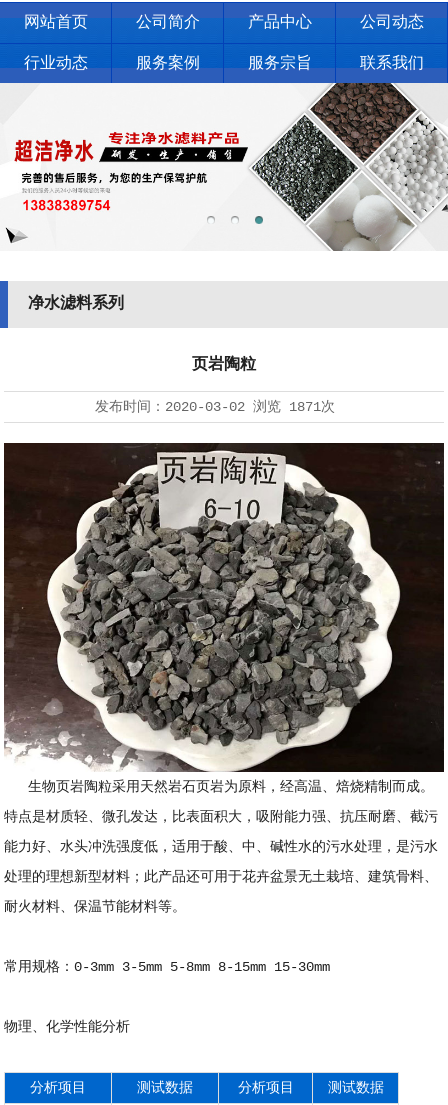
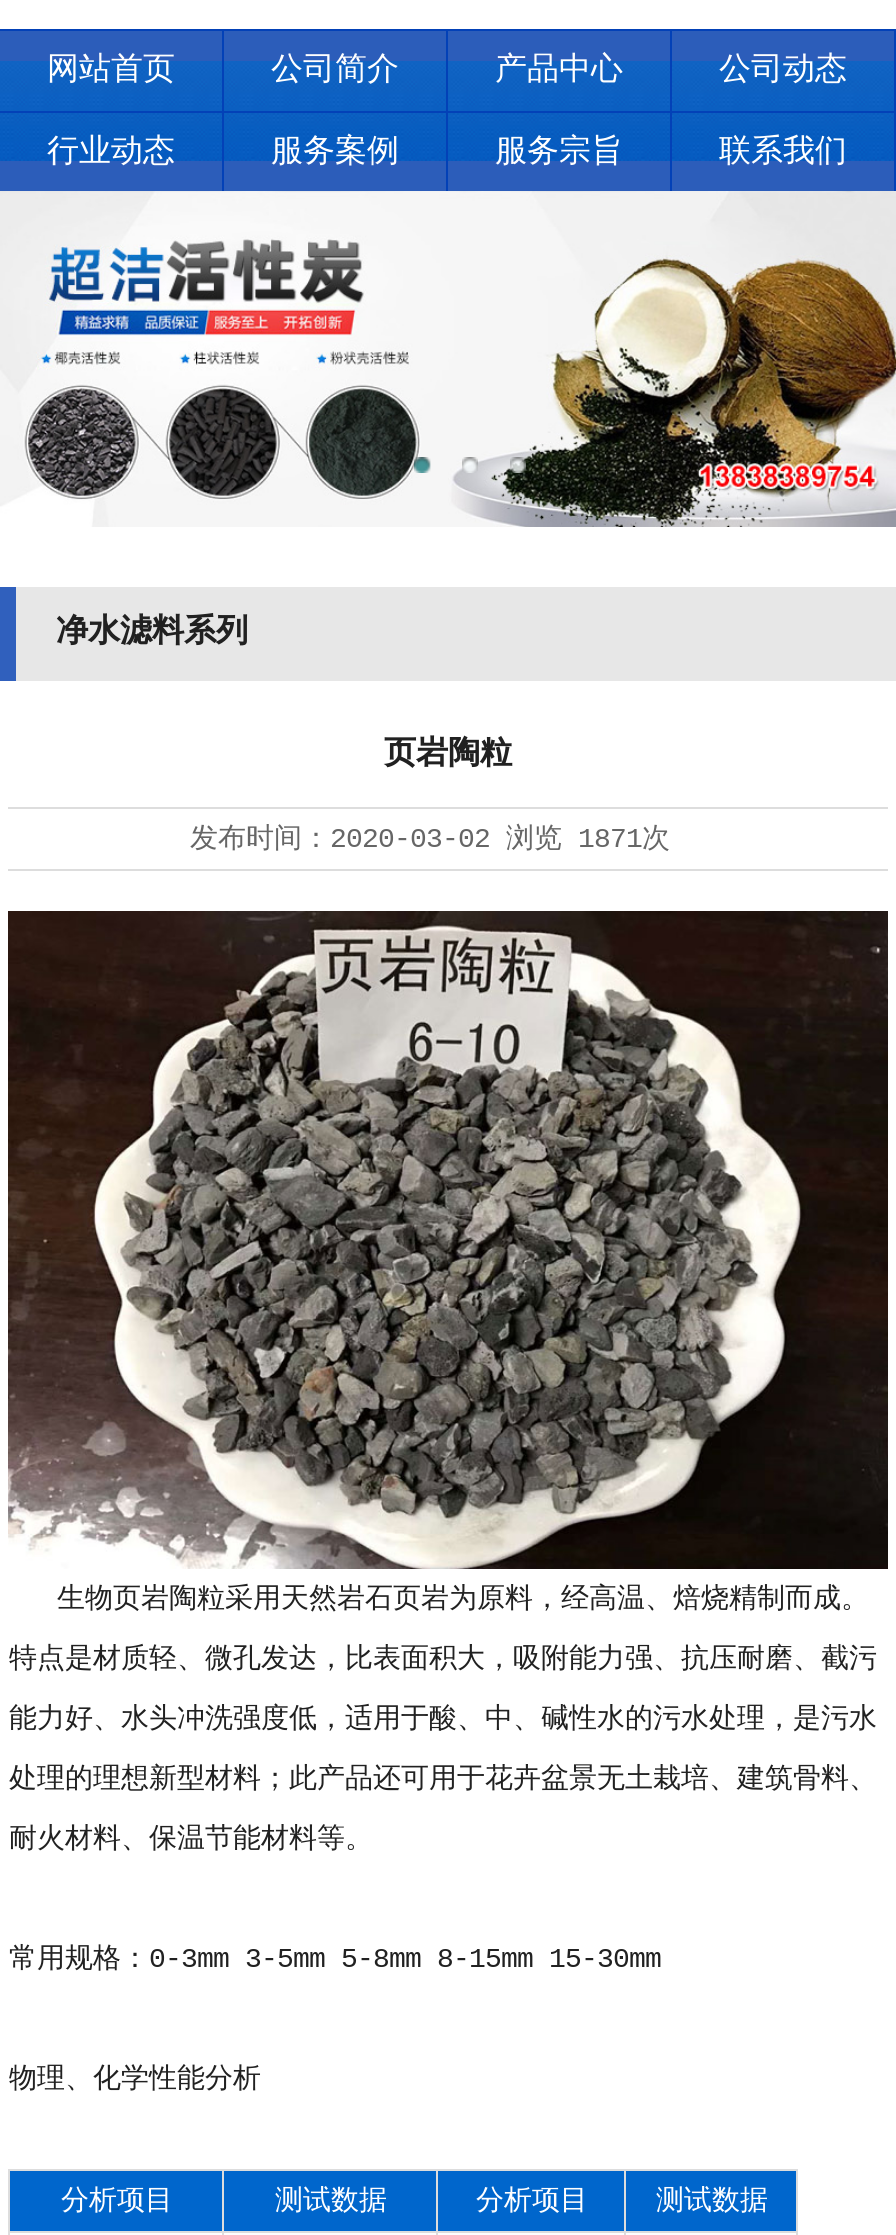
[5,82,445,251] [image] -> [14,189,890,529] [image]

